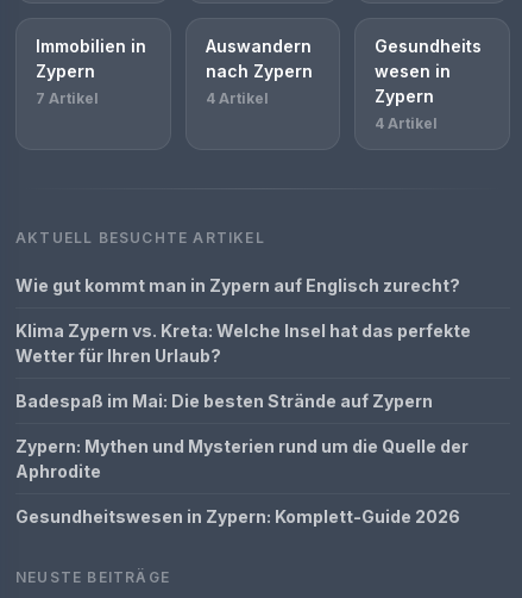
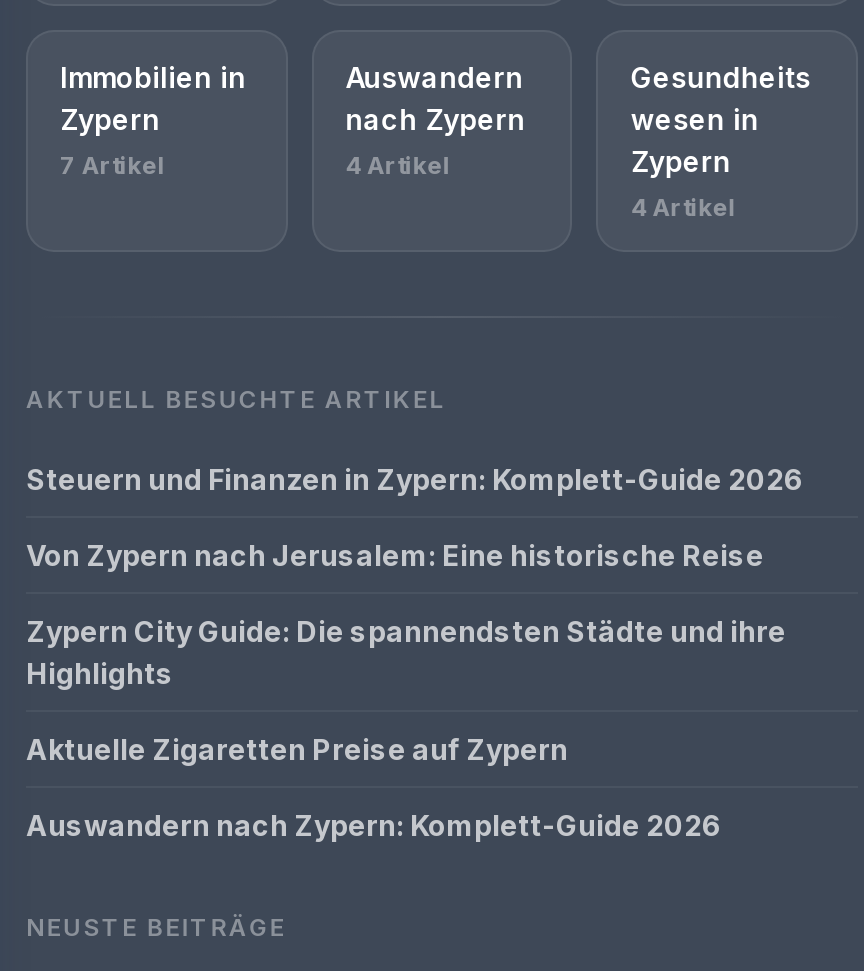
[15,275,460,295] Wie gut kommt man in Zypern auf Englisch zurecht? -> [26,462,804,496] Steuern und Finanzen in Zypern: Komplett-Guide 2026
[15,320,471,366] Klima Zypern vs. Kreta: Welche Insel hat das perfekte | Wetter für Ihren Urlaub? -> [26,538,764,572] Von Zypern nach Jerusalem: Eine historische Reise
[15,391,433,411] Badespaß im Mai: Die besten Strände auf Zypern -> [26,614,786,690] Zypern City Guide: Die spannendsten Städte und ihre | Highlights
[15,436,468,481] Zypern: Mythen und Mysterien rund um die Quelle der | Aphrodite -> [26,732,568,766] Aktuelle Zigaretten Preise auf Zypern
[15,506,460,527] Gesundheitswesen in Zypern: Komplett-Guide 2026 -> [26,808,722,842] Auswandern nach Zypern: Komplett-Guide 2026

